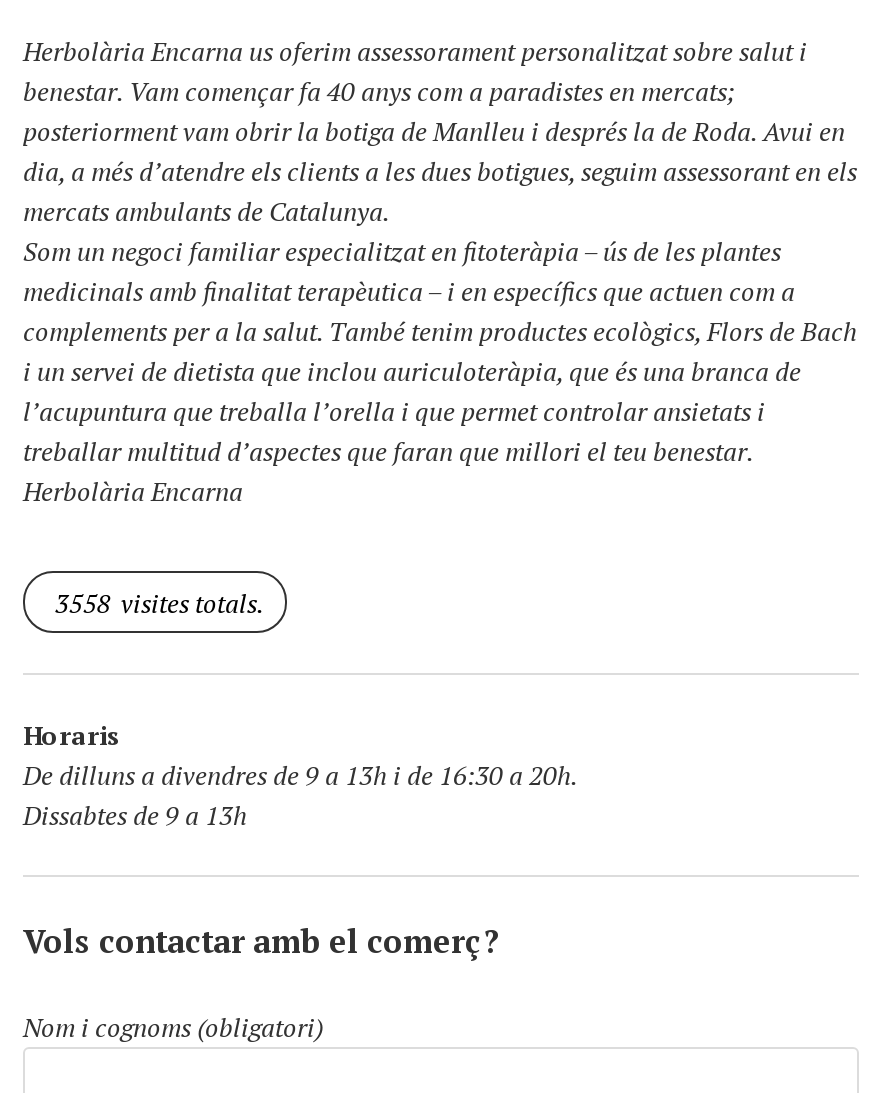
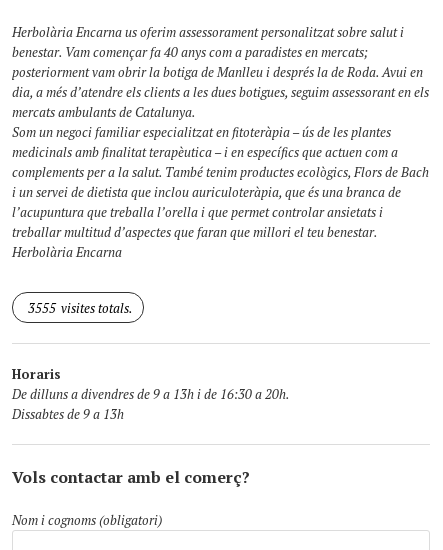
[55,585,265,621] 3558 visites totals. -> [28,299,133,317] 3555 visites totals.

